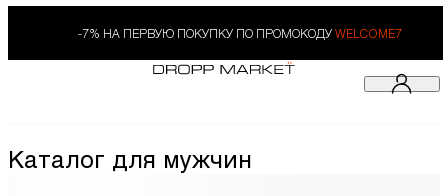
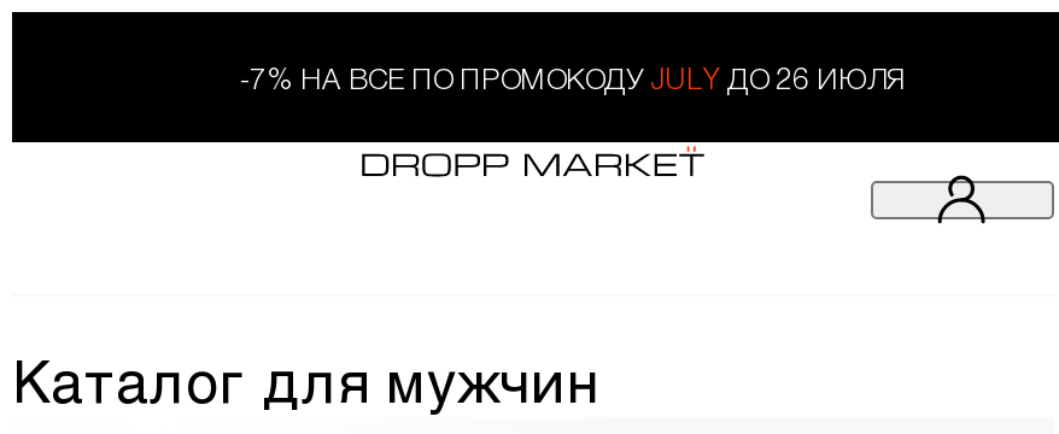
[78,26,402,40] -7% НА ПЕРВУЮ ПОКУПКУ ПО ПРОМОКОДУ WELCOME7 -> [240,60,903,94] -7% НА ВСЕ ПО ПРОМОКОДУ JULY ДО 26 ИЮЛЯ

